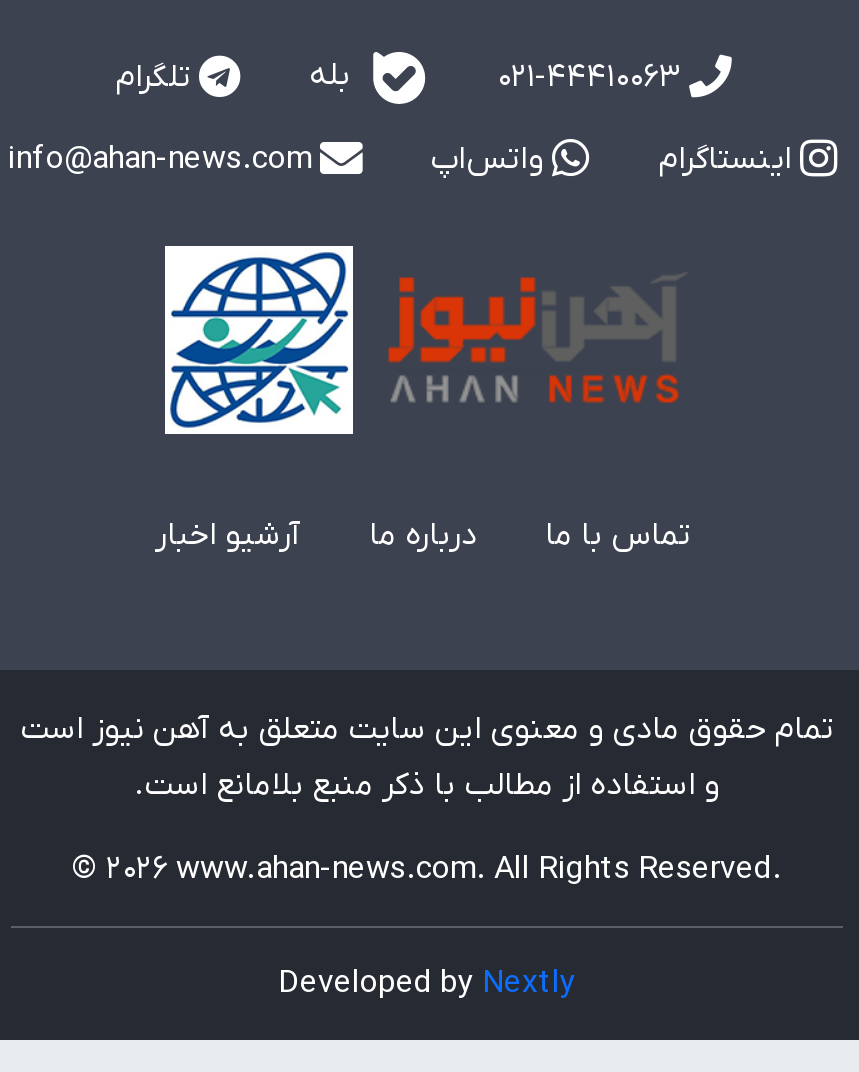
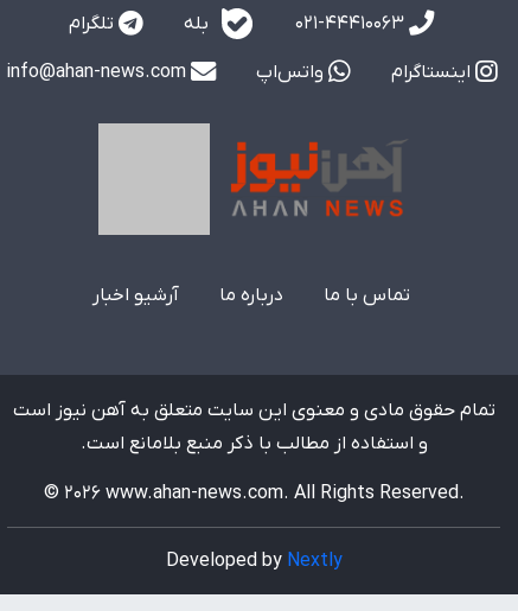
[167,247,351,433] [image] -> none

